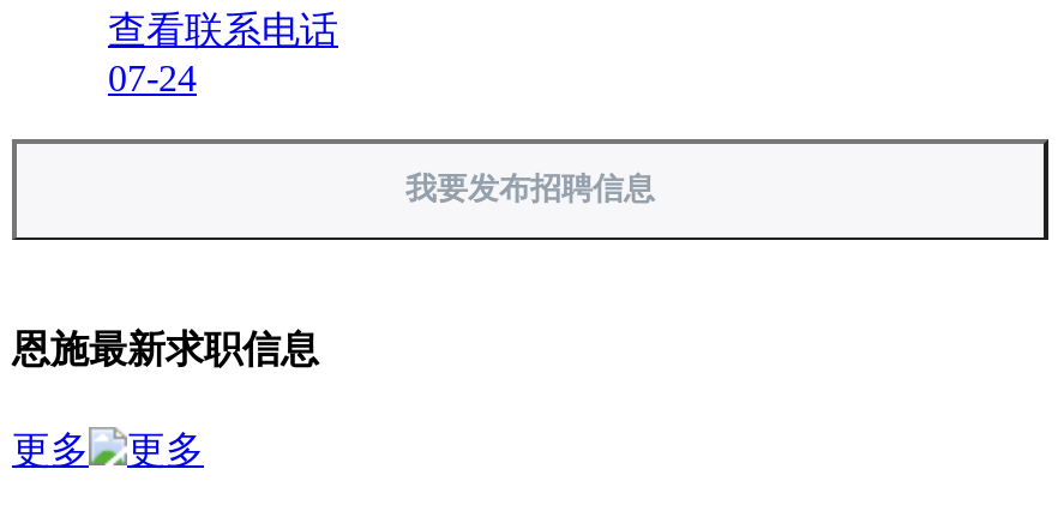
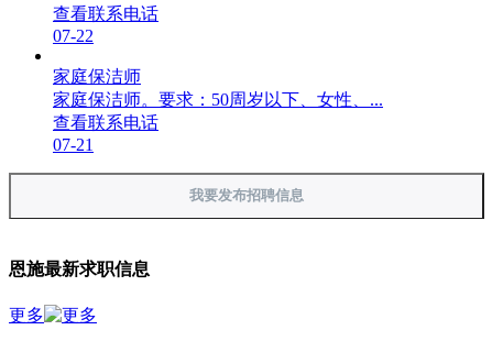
[108,56,197,97] 07-24 -> [53,26,383,153] 07-22 | 家庭保洁师 | 家庭保洁师。要求：50周岁以下、女性、... | 查看联系电话 | 07-21

